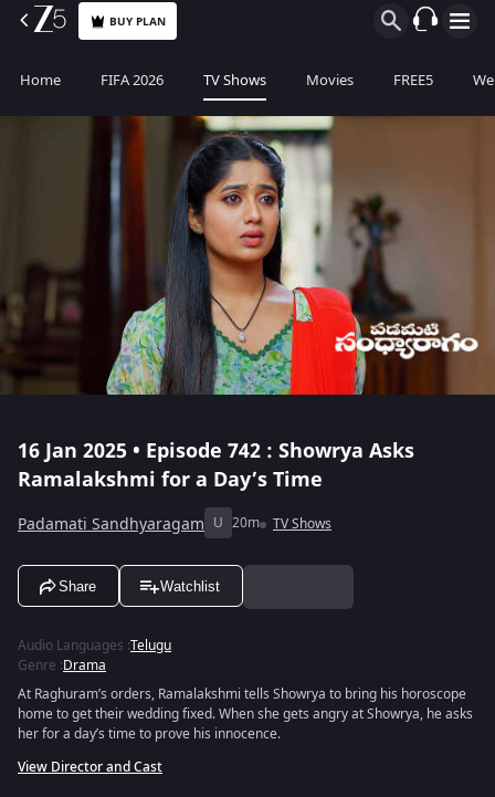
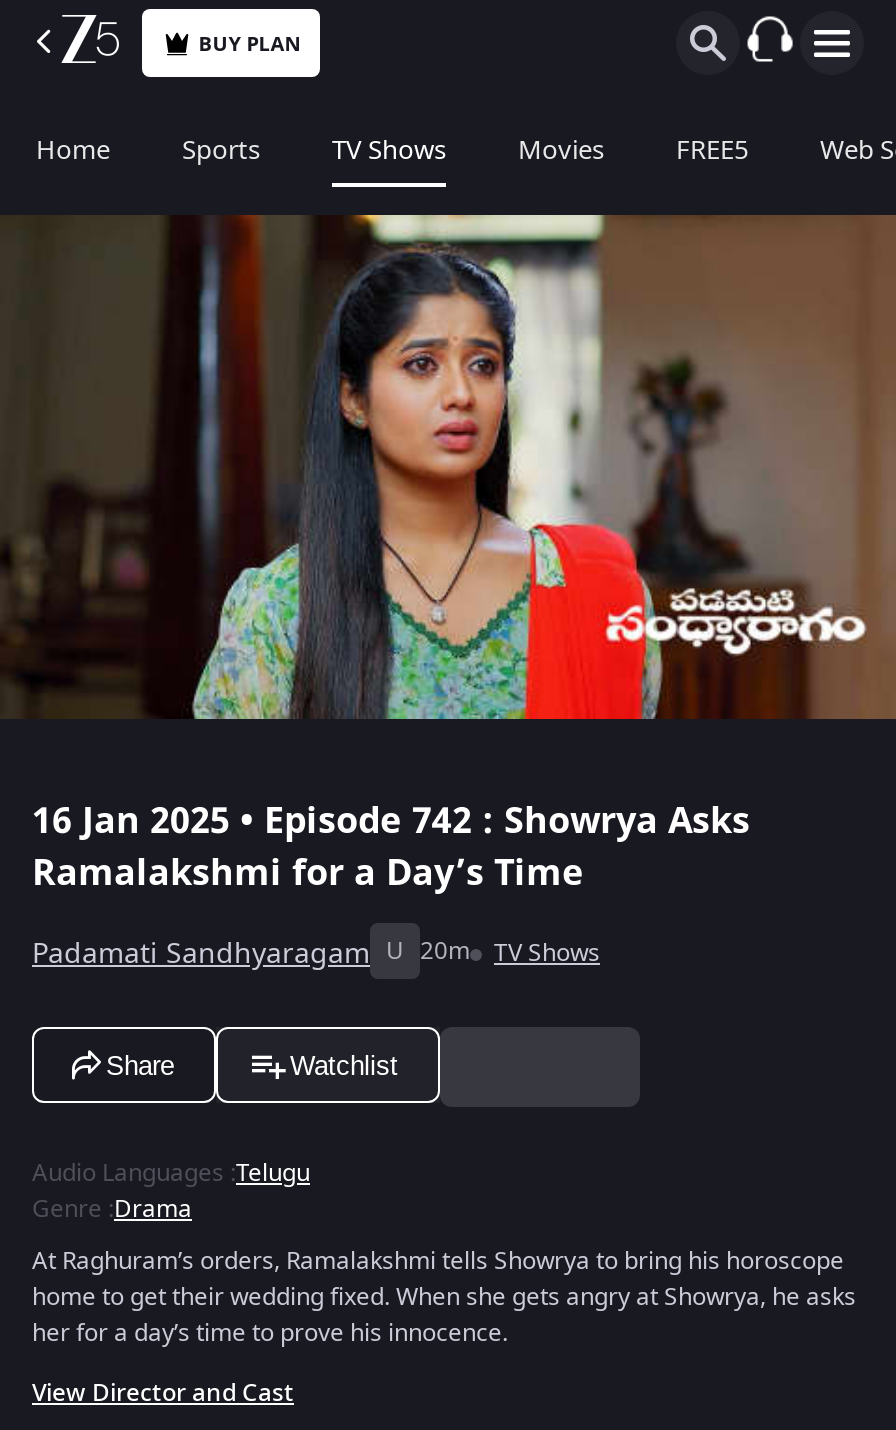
[101,70,164,91] FIFA 2026 -> [182,131,260,169] Sports

